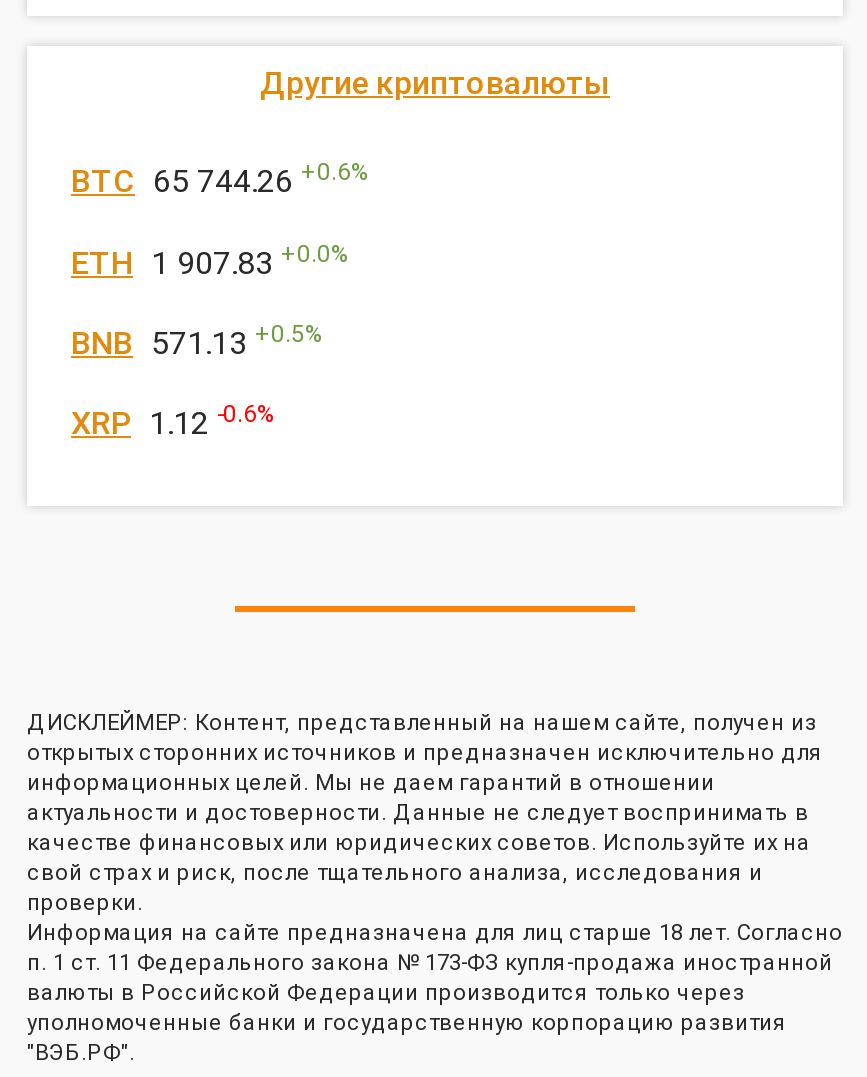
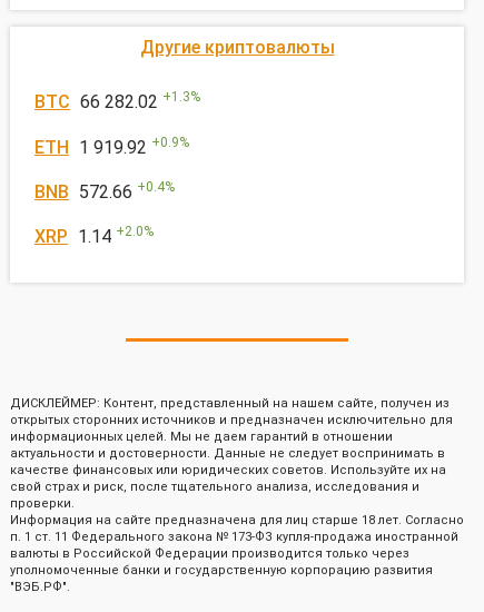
[71,158,369,200] BTC 65 744.26 +0.6% -> [34,89,200,113] BTC 66 282.02 +1.3%
[71,239,349,281] ETH 1 907.83 +0.0% -> [34,134,189,158] ETH 1 919.92 +0.9%
[71,320,323,362] BNB 571.13 +0.5% -> [34,179,175,202] BNB 572.66 +0.4%
[71,401,275,443] XRP 1.12 -0.6% -> [34,224,154,247] XRP 1.14 +2.0%

